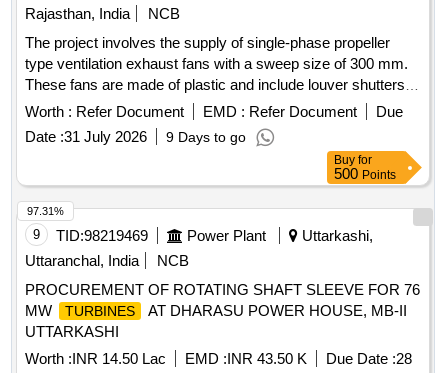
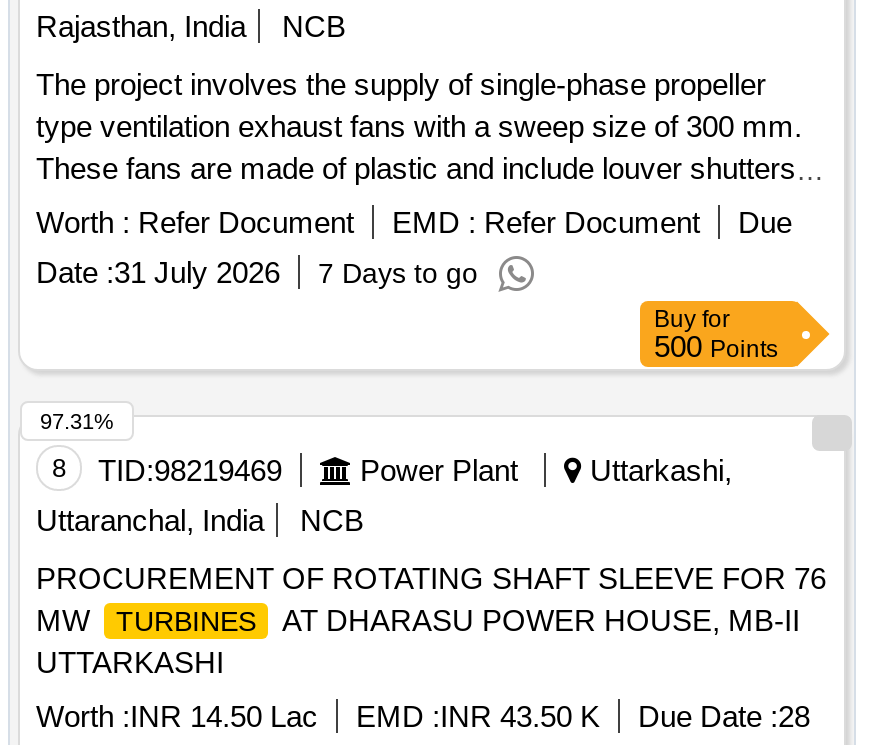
[25,128,246,145] Date : 31 July 2026 9 Days to go -> [36,255,478,289] Date : 31 July 2026 7 Days to go
[33,227,148,244] 9 TID:98219469 -> [52,453,282,487] 8 TID:98219469

